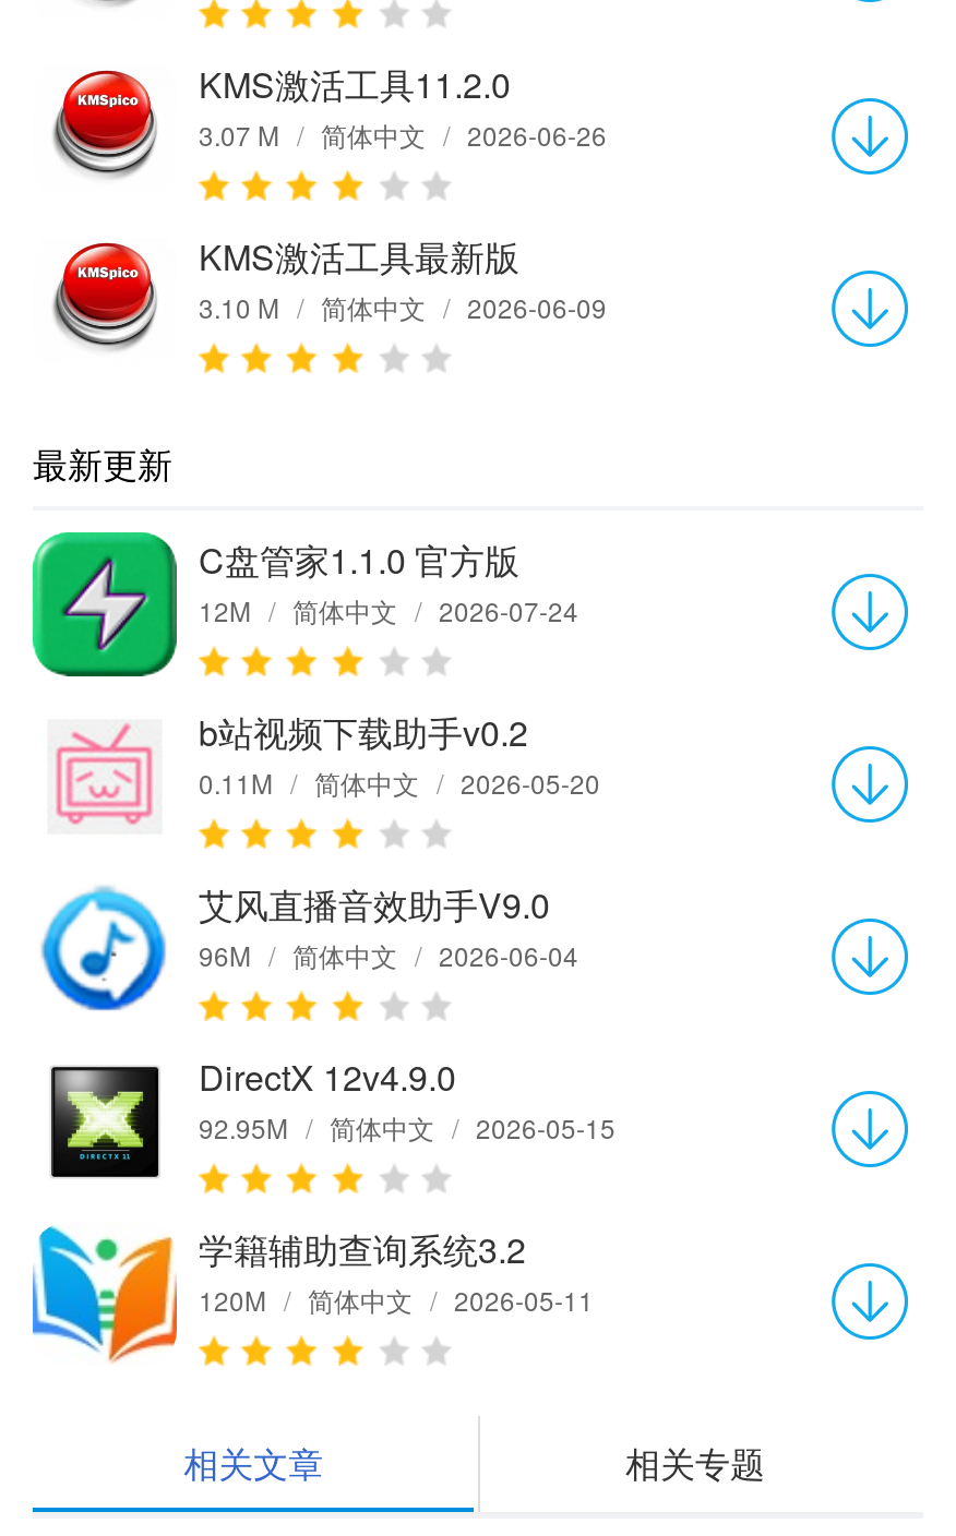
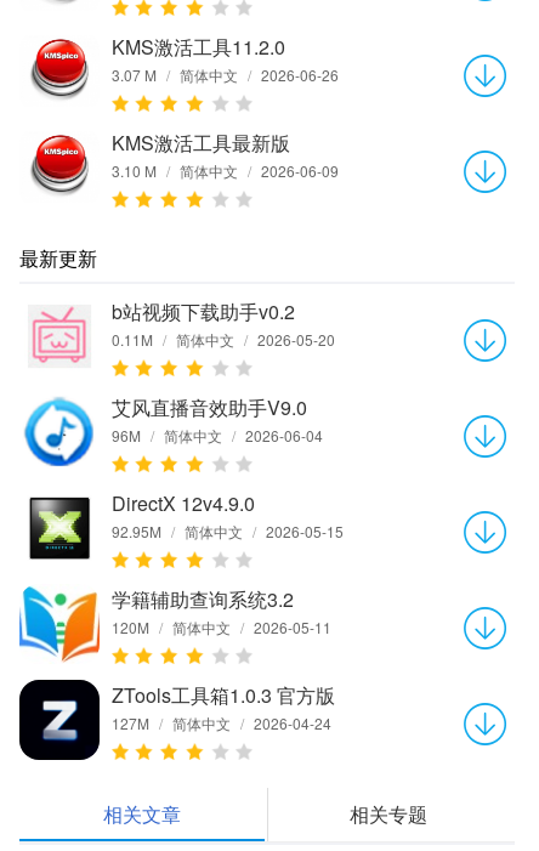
[31,530,578,679] [image] | C盘管家1.1.0 官方版 | 12M / 简体中文 / 2026-07-24 -> none
moved [39,708,616,1319] -> [23,298,344,638]: [image] | b站视频下载助手v0.2 | 0.11M / 简体中文 / 2026-05-20 | ... | 学籍辅助查询系统3.2 | 120M / 简体中文 / 2026-05-11
none -> [18,679,335,761] [image] | ZTools工具箱1.0.3 官方版 | 127M / 简体中文 / 2026-04-24

